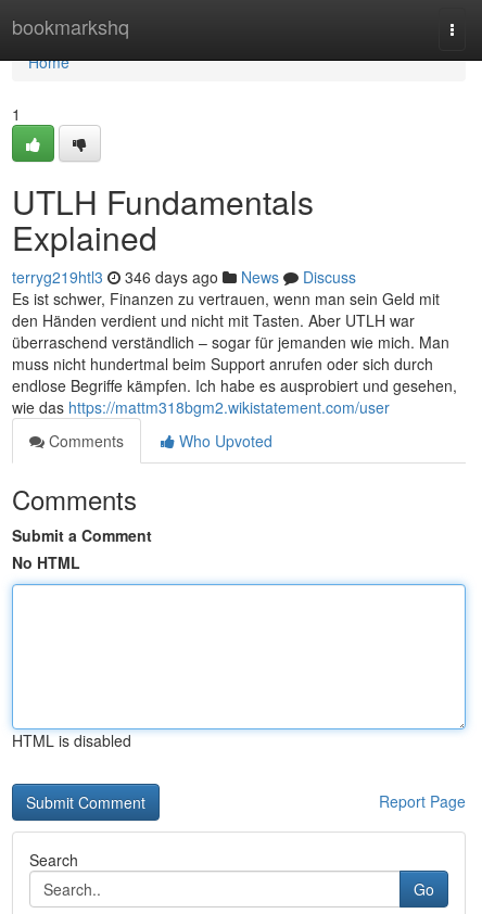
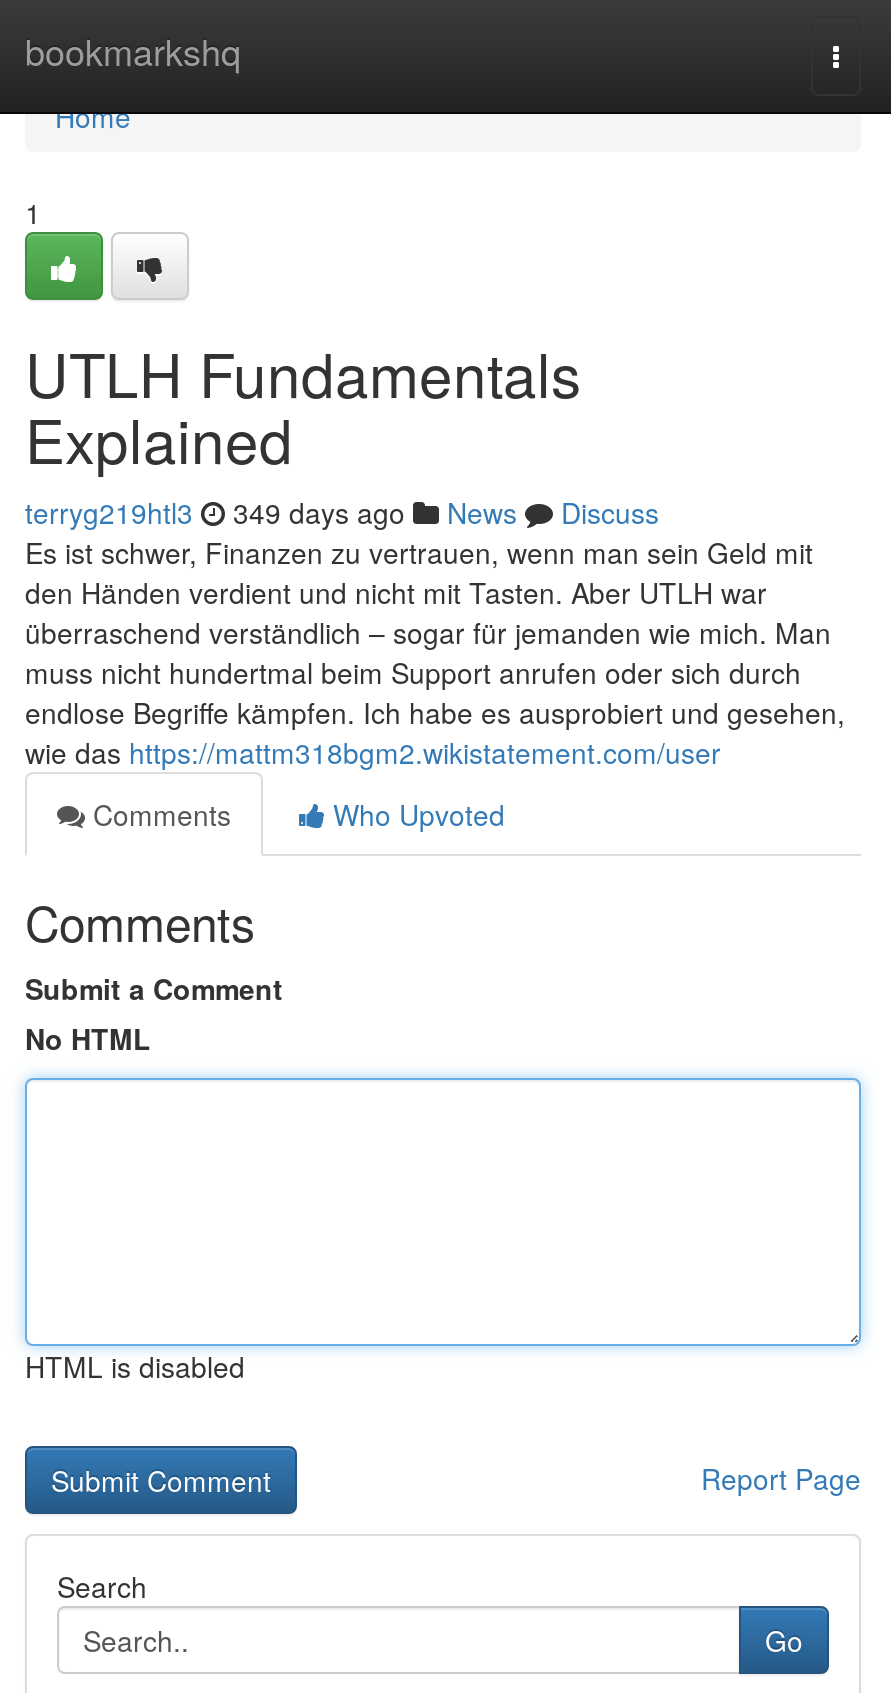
[12,266,356,288] terryg219htl3 346 days ago News Discuss -> [25,492,659,532] terryg219htl3 349 days ago News Discuss

